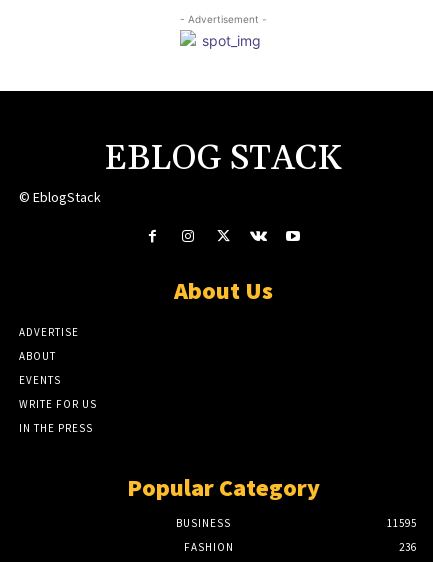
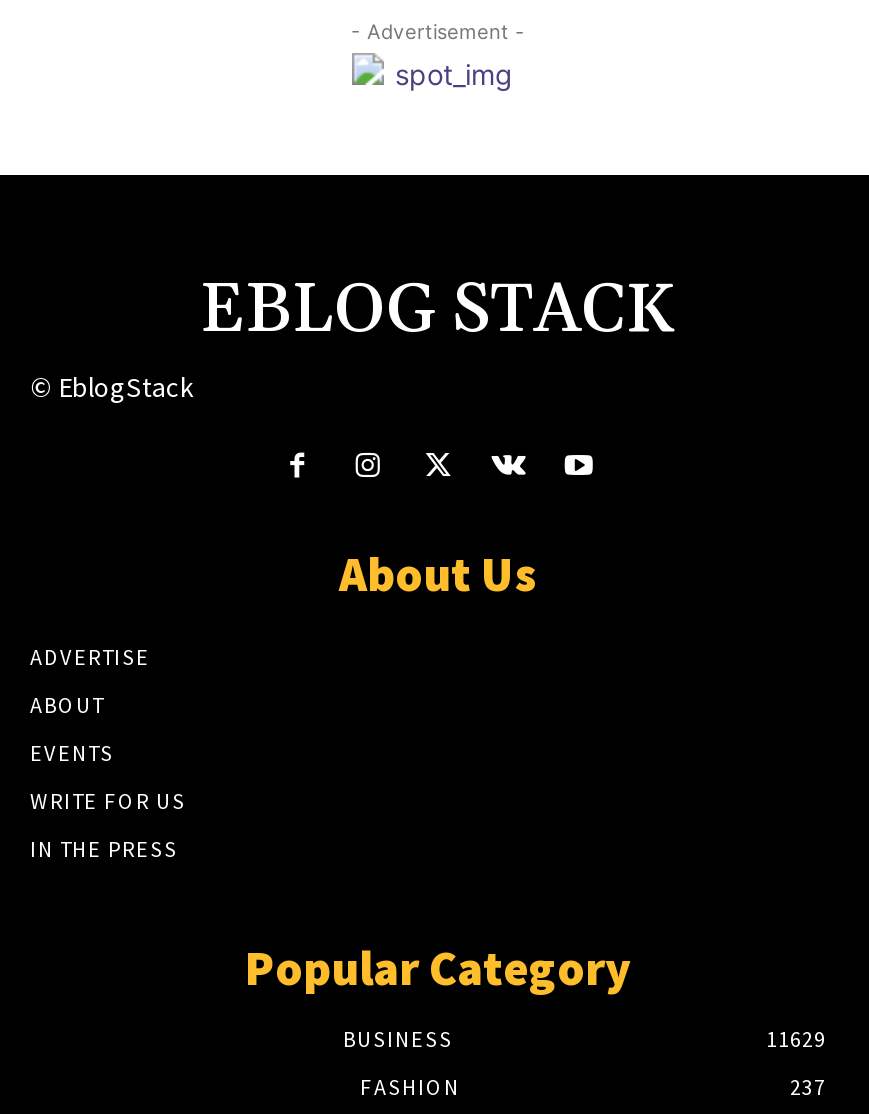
[387,516,417,530] 11595 -> [766,1025,826,1053] 11629
[399,540,417,554] 236 -> [790,1073,826,1101] 237

